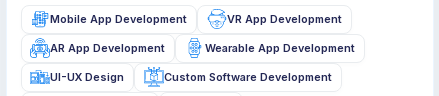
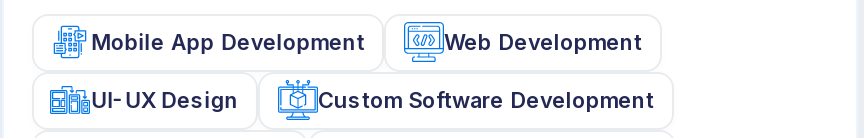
[50,12,355,55] VR App Development | AR App Development | Wearable App Development -> [444,28,642,56] Web Development

